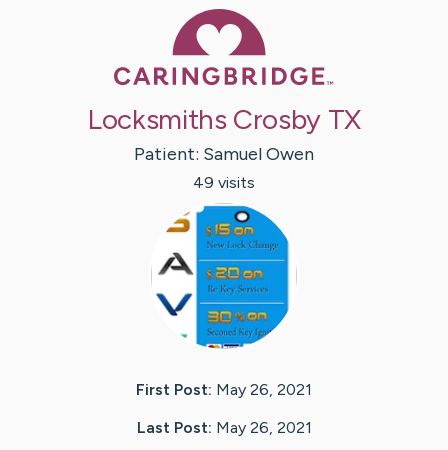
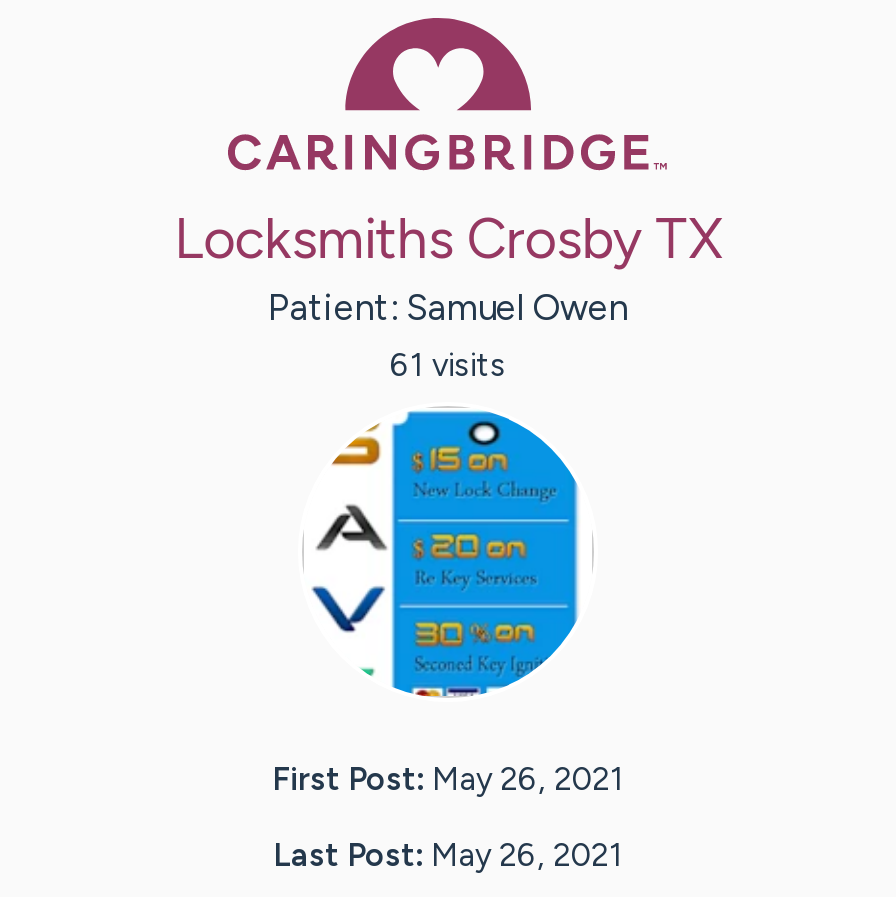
[193,173,255,192] 49 visits -> [390,347,506,385] 61 visits

